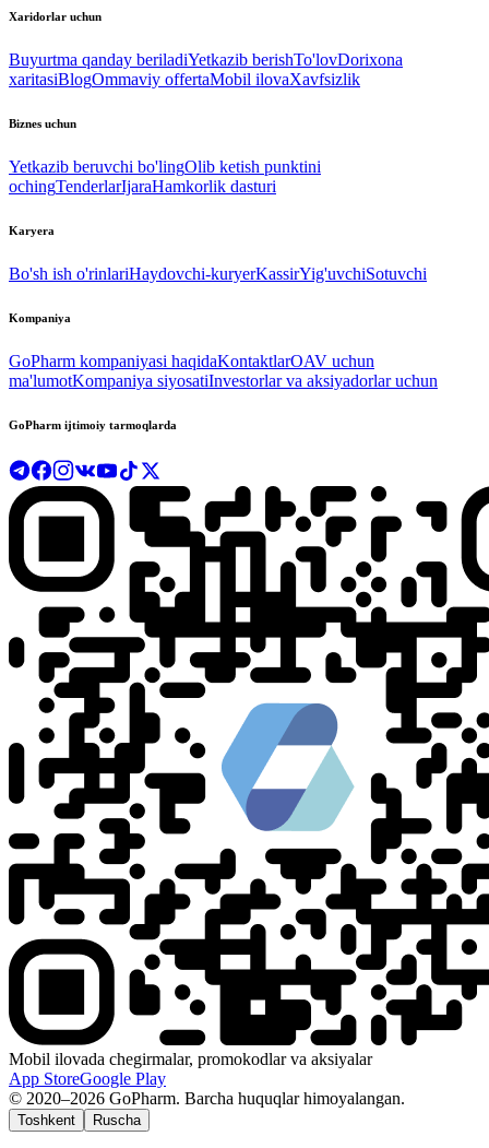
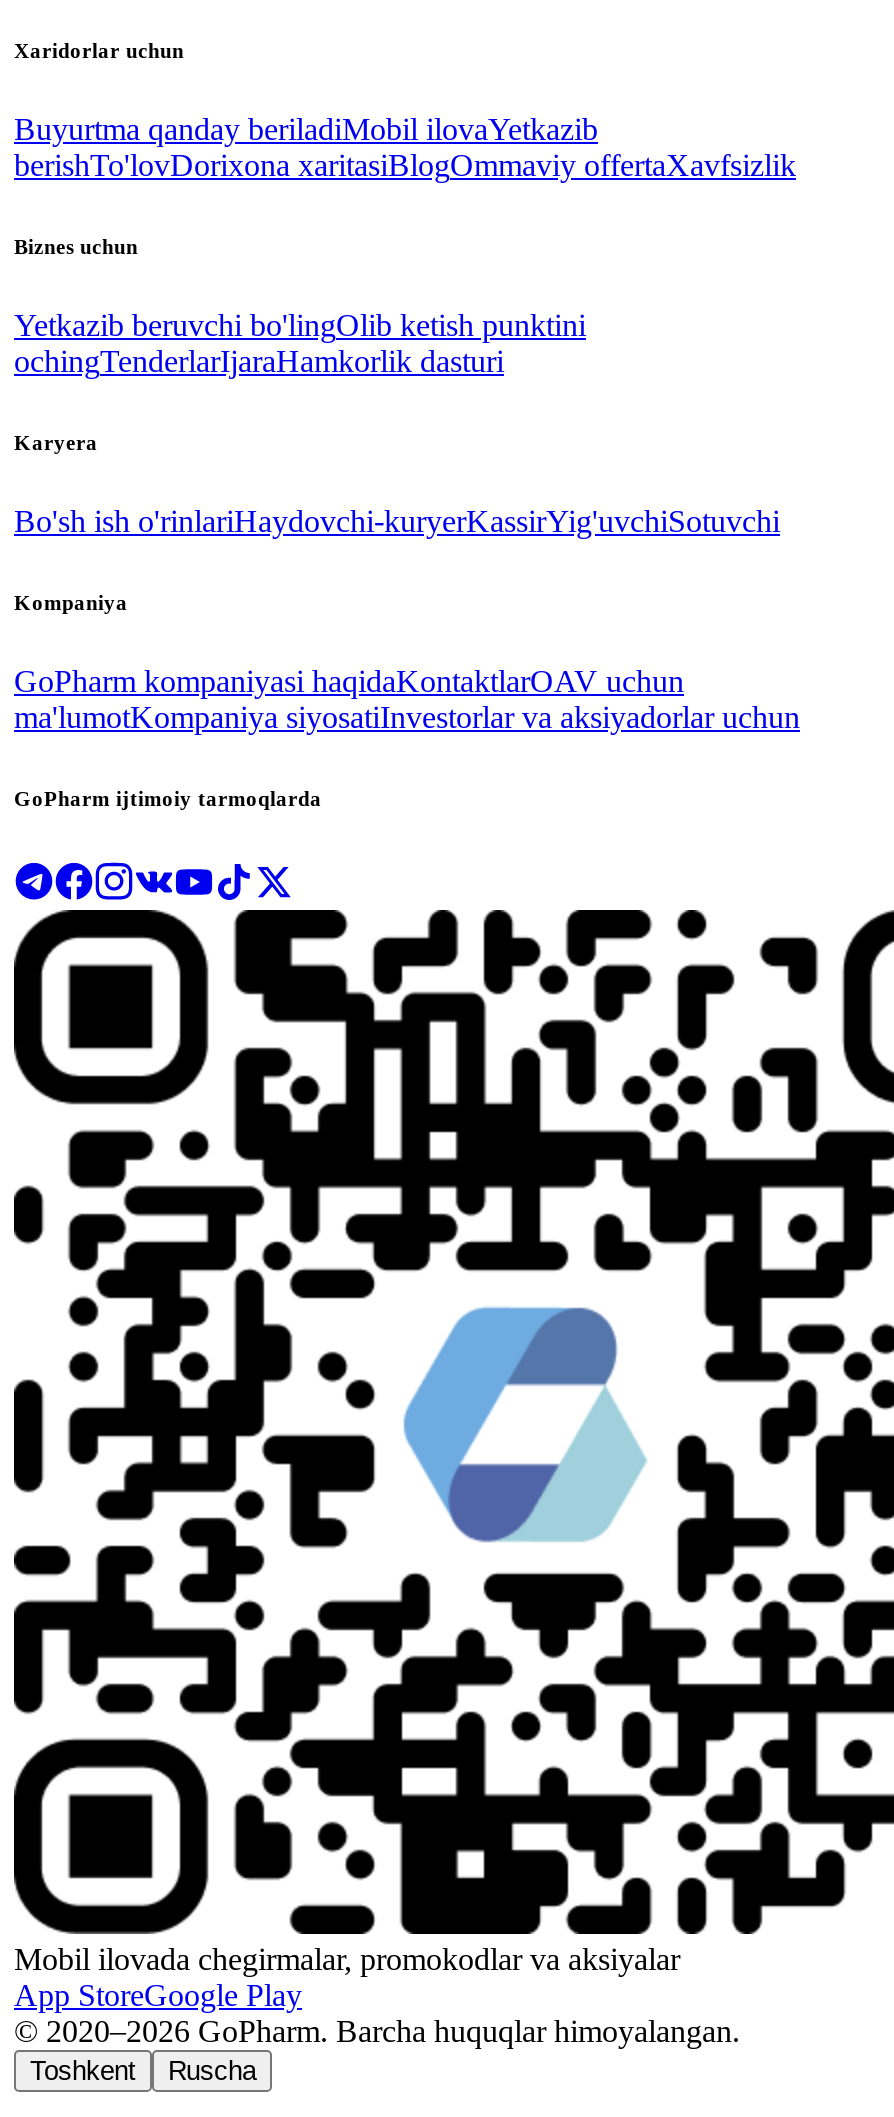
[9,51,403,89] Buyurtma qanday beriladiYetkazib berishTo'lovDorixona | xaritasiBlogOmmaviy offertaMobil ilovaXavfsizlik -> [14,113,796,183] Buyurtma qanday beriladiMobil ilovaYetkazib | berishTo'lovDorixona xaritasiBlogOmmaviy offertaXavfsizlik

